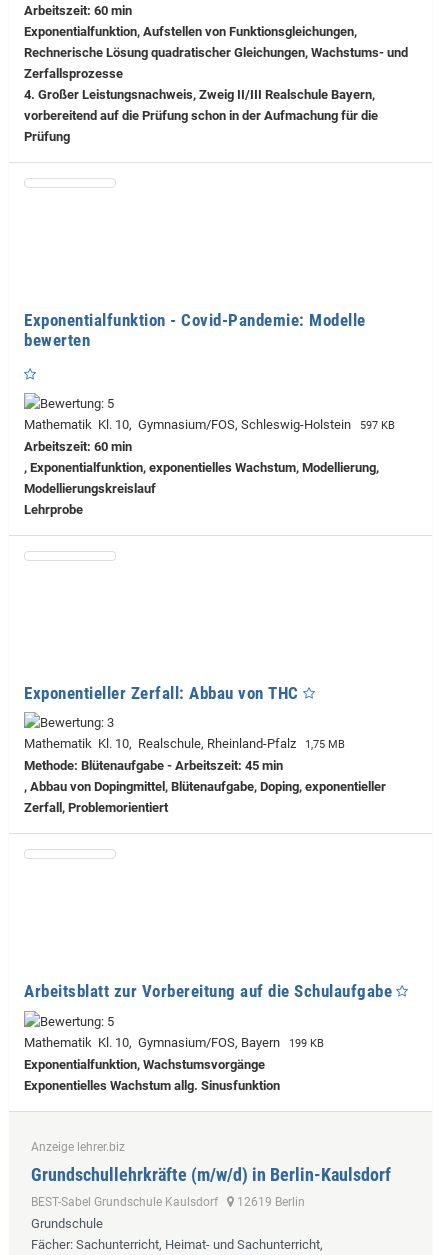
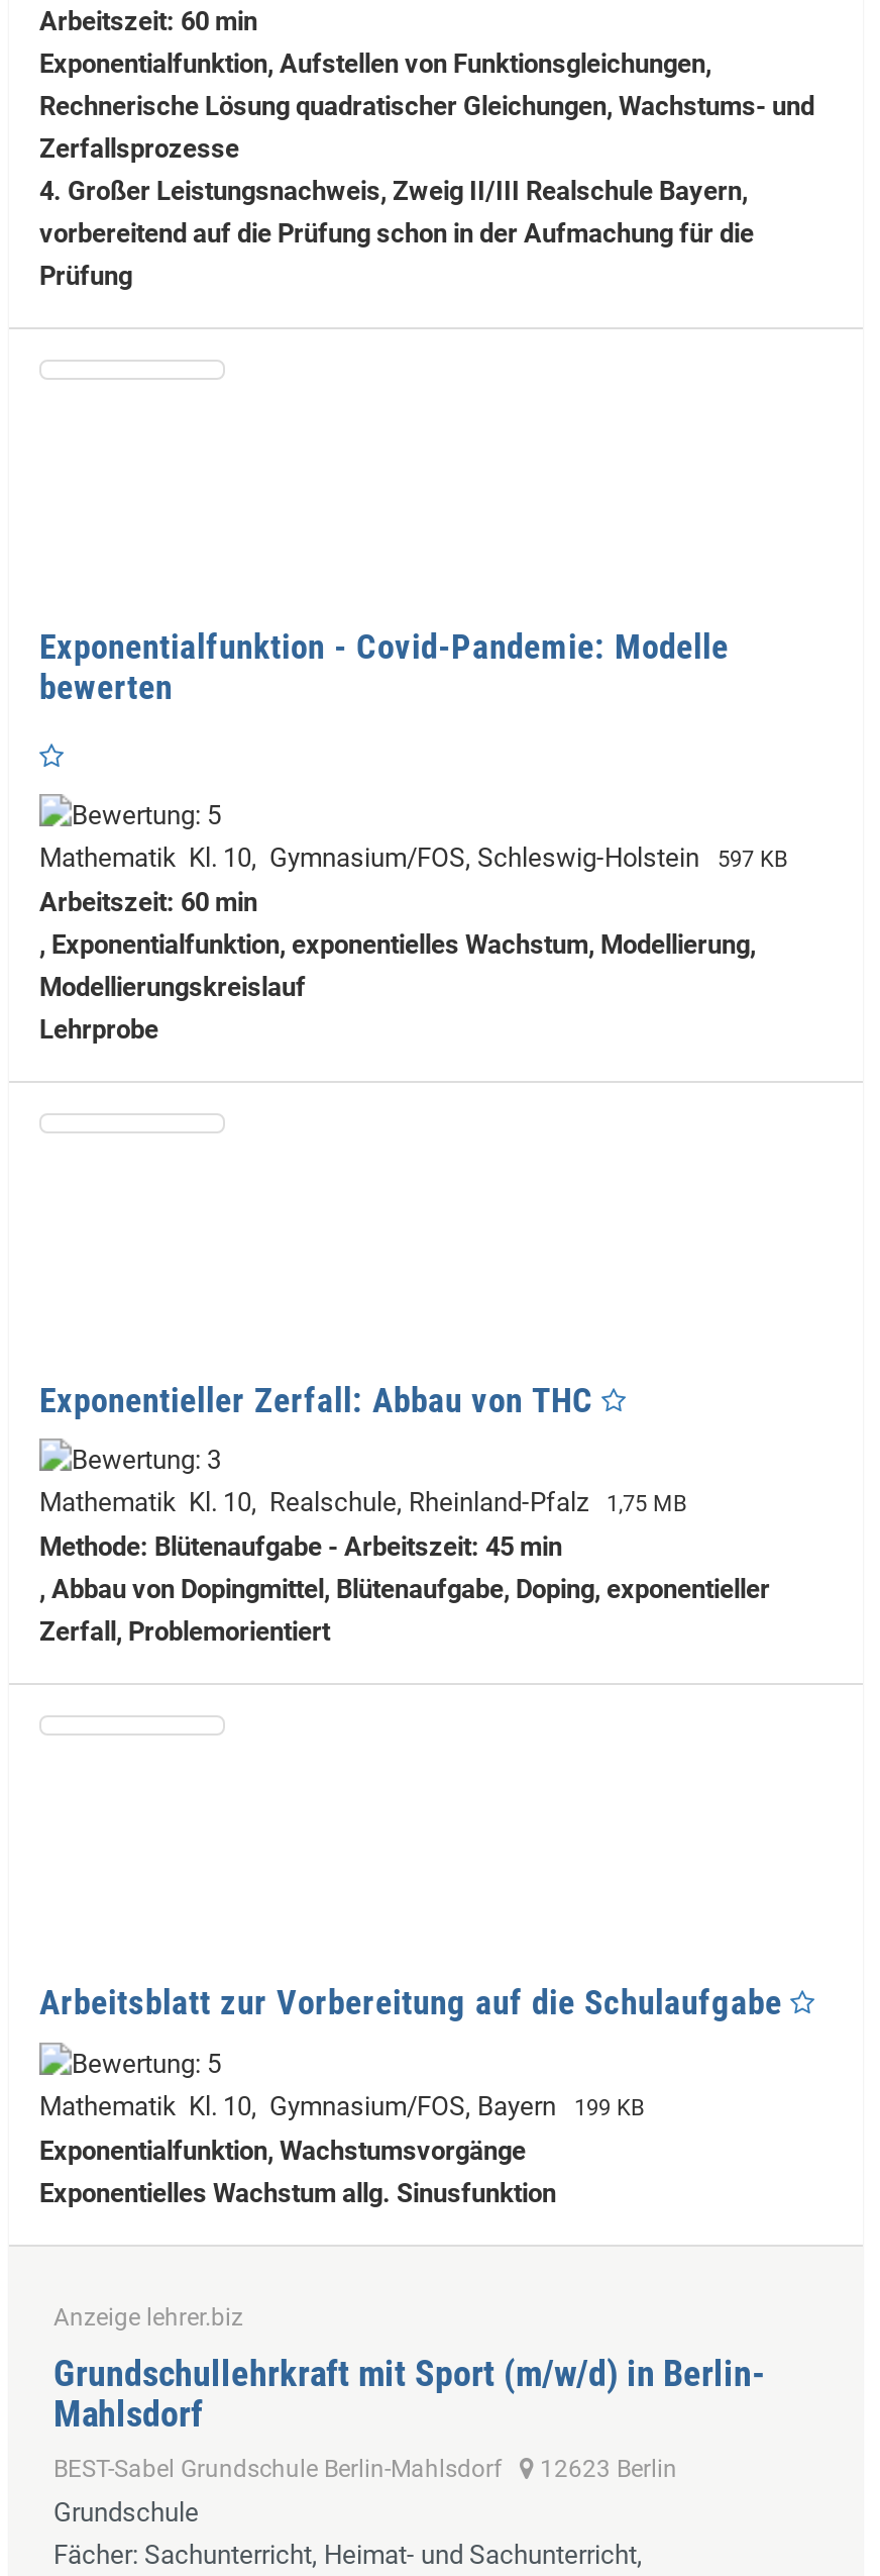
[31,1163,391,1184] Grundschullehrkräfte (m/w/d) in Berlin-Kaulsdorf -> [53,2351,766,2434] Grundschullehrkraft mit Sport (m/w/d) in Berlin- | Mahlsdorf
[31,1194,305,1208] BEST-Sabel Grundschule Kaulsdorf 12619 Berlin -> [53,2454,677,2482] BEST-Sabel Grundschule Berlin-Mahlsdorf 12623 Berlin

